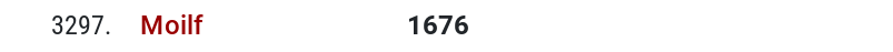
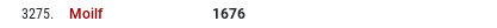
[51,10,202,41] 3297. Moilf -> [21,6,102,22] 3275. Moilf

